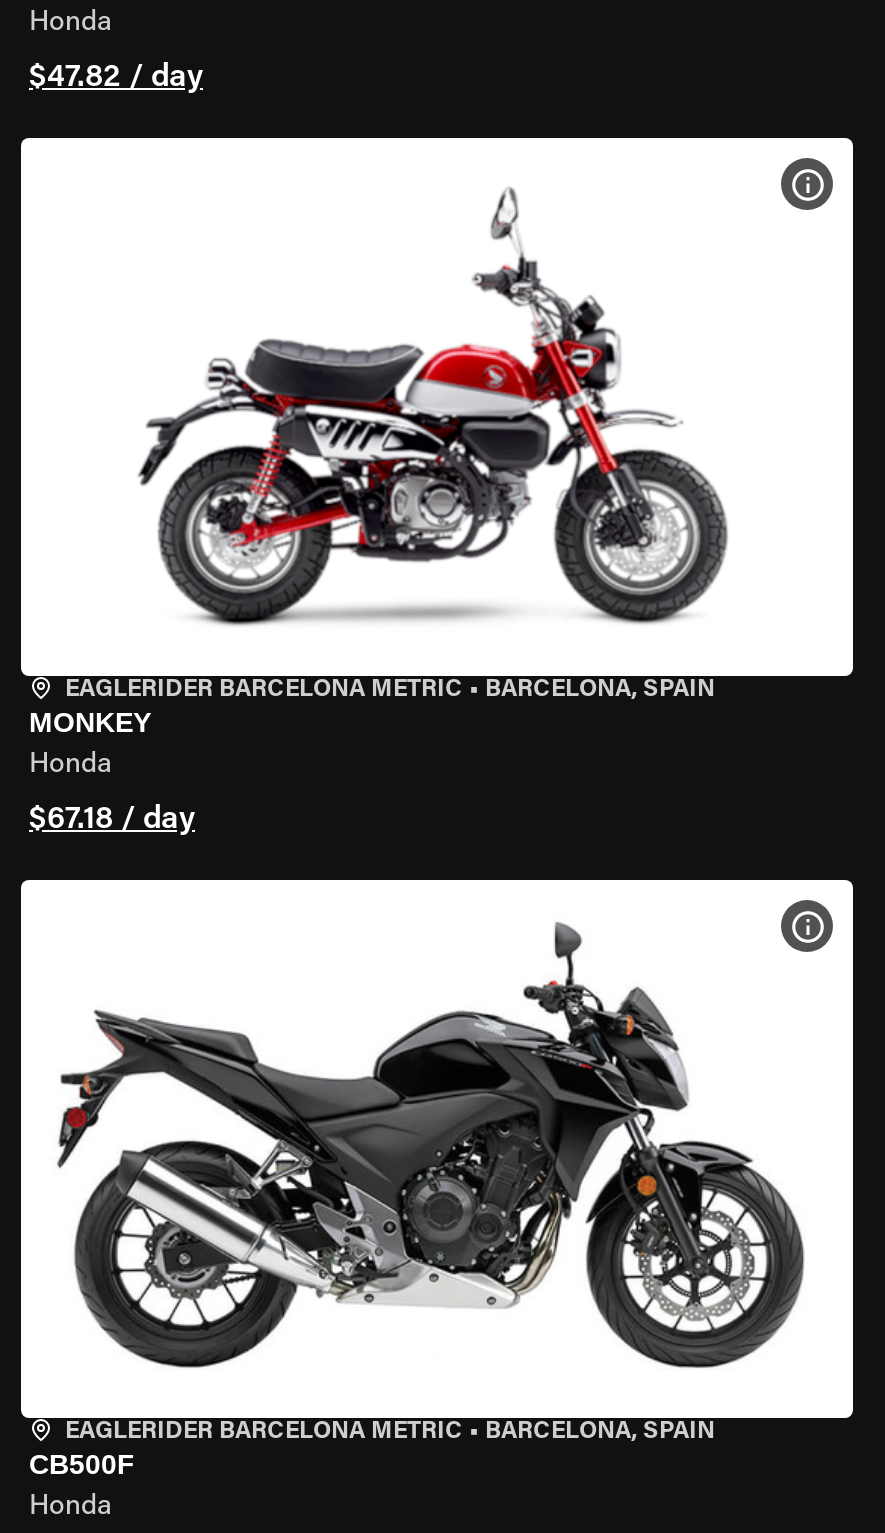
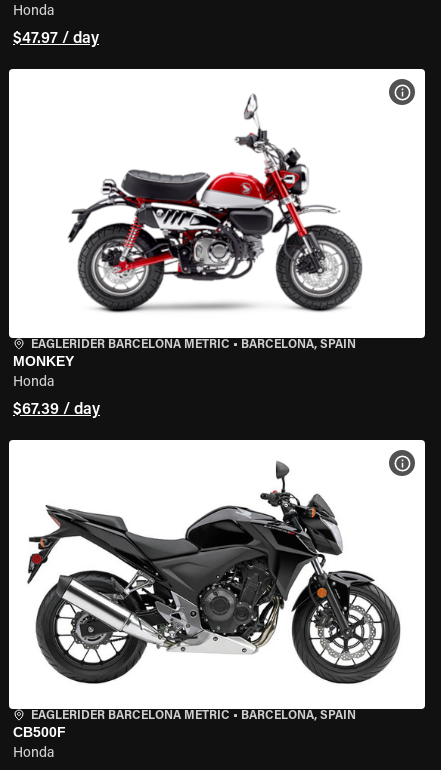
[29,62,203,94] $47.82 / day -> [13,31,99,47] $47.97 / day
[29,804,195,836] $67.18 / day -> [13,402,100,418] $67.39 / day

